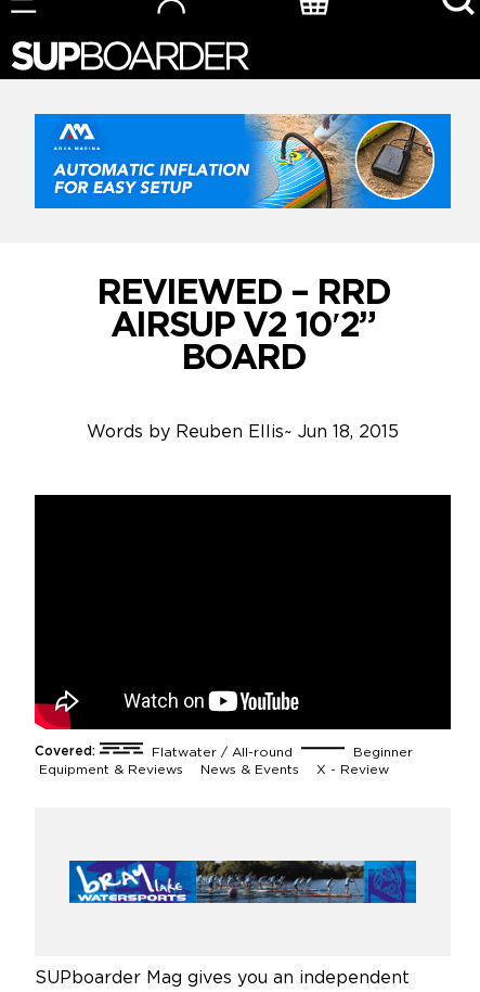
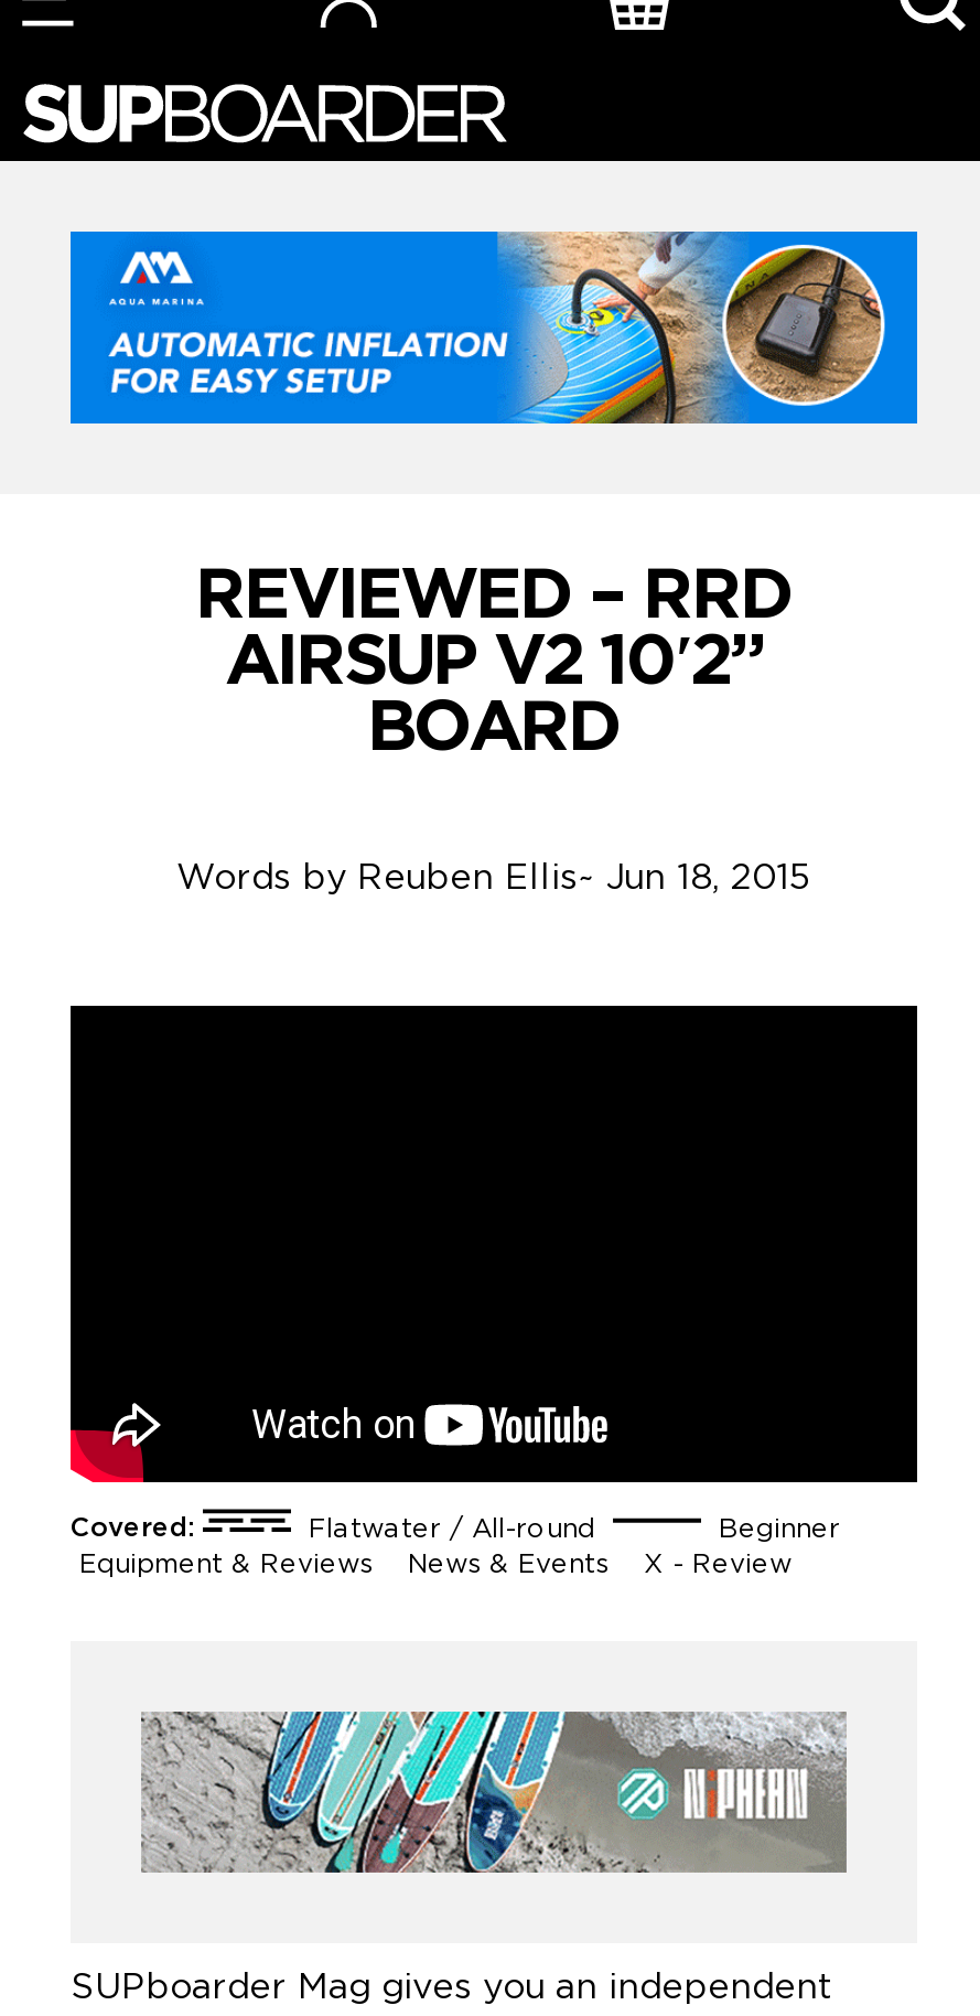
[68,842,417,921] [image] -> [139,1709,849,1875] [image]

